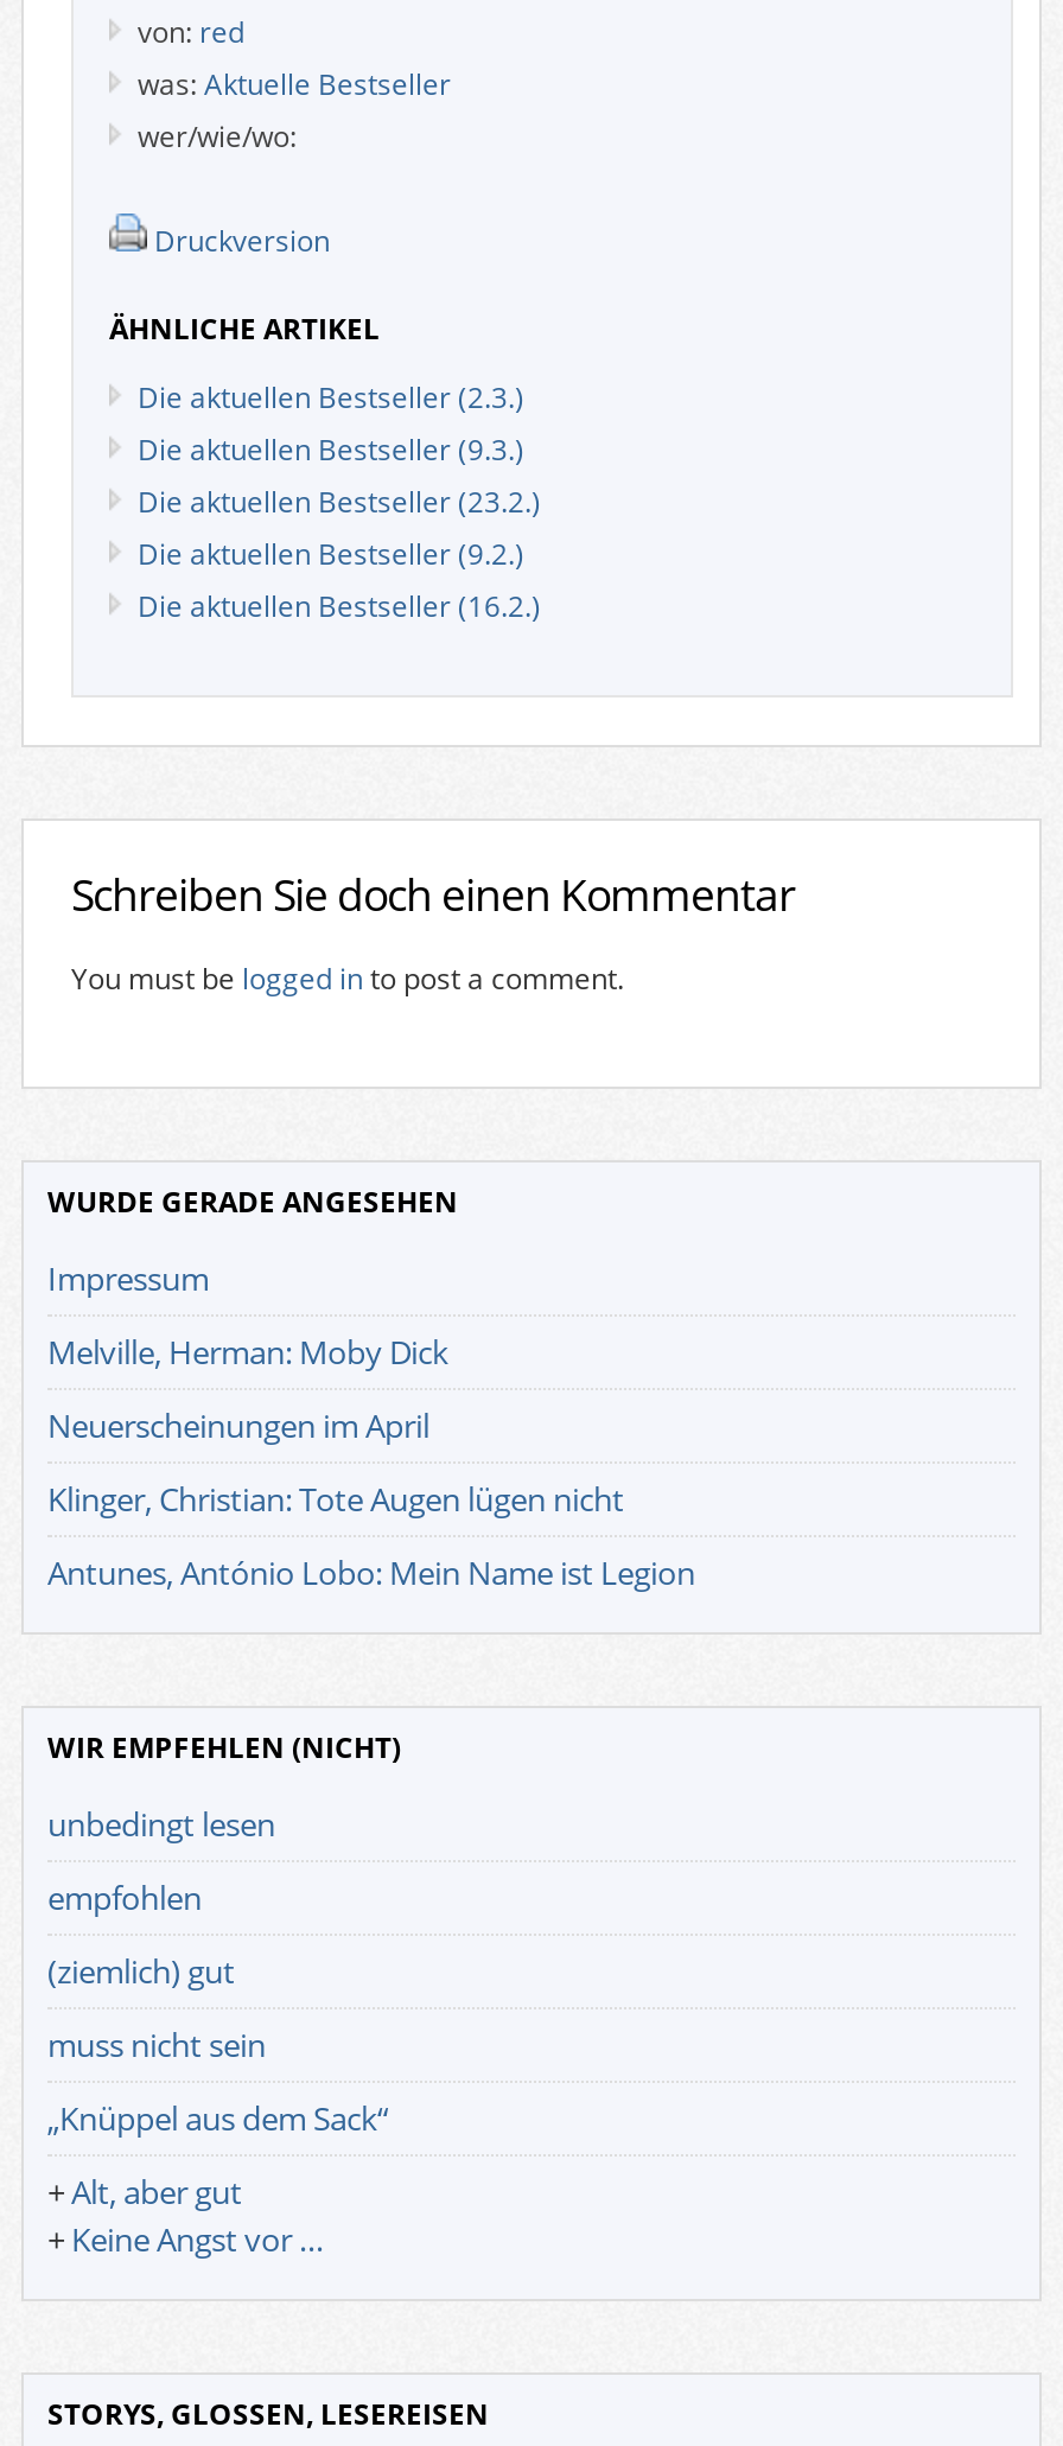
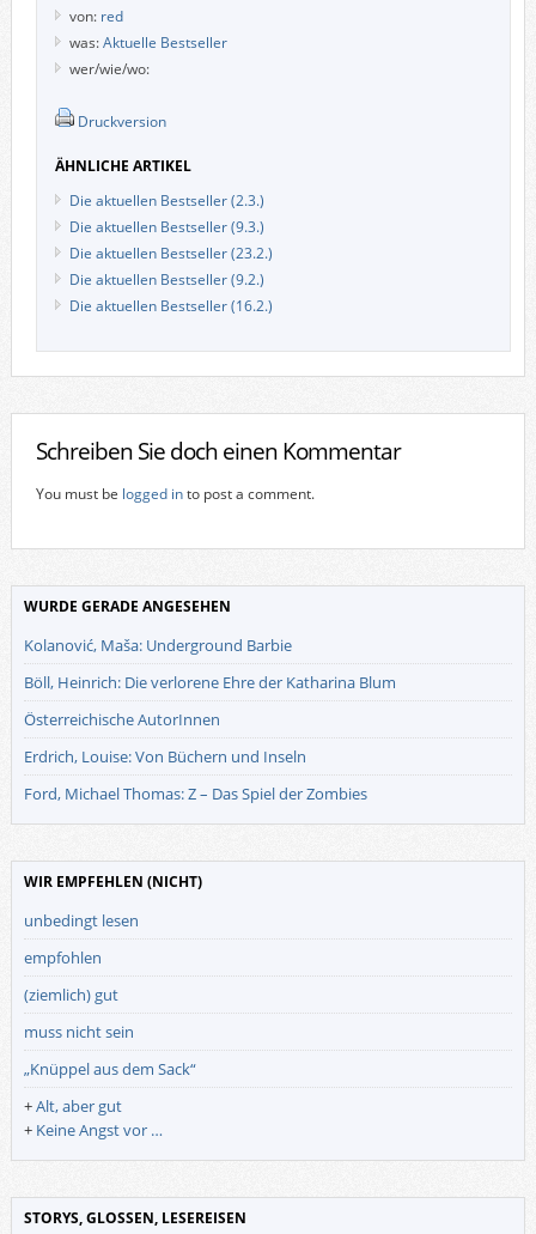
[47,1257,209,1299] Impressum -> [24,634,292,656] Kolanović, Maša: Underground Barbie
[47,1330,448,1373] Melville, Herman: Moby Dick -> [24,671,396,693] Böll, Heinrich: Die verlorene Ehre der Katharina Blum
[47,1404,429,1446] Neuerscheinungen im April -> [24,708,220,730] Österreichische AutorInnen
[47,1477,624,1520] Klinger, Christian: Tote Augen lügen nicht -> [24,745,306,767] Erdrich, Louise: Von Büchern und Inseln
[47,1551,695,1594] Antunes, António Lobo: Mein Name ist Legion -> [24,782,367,804] Ford, Michael Thomas: Z – Das Spiel der Zombies

